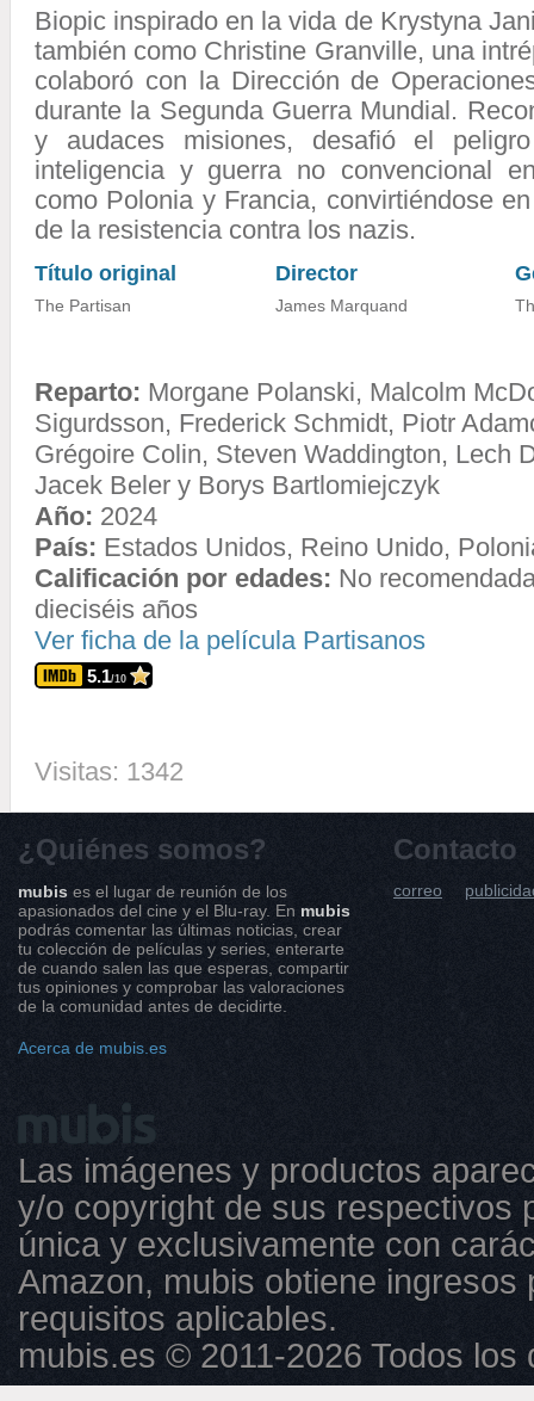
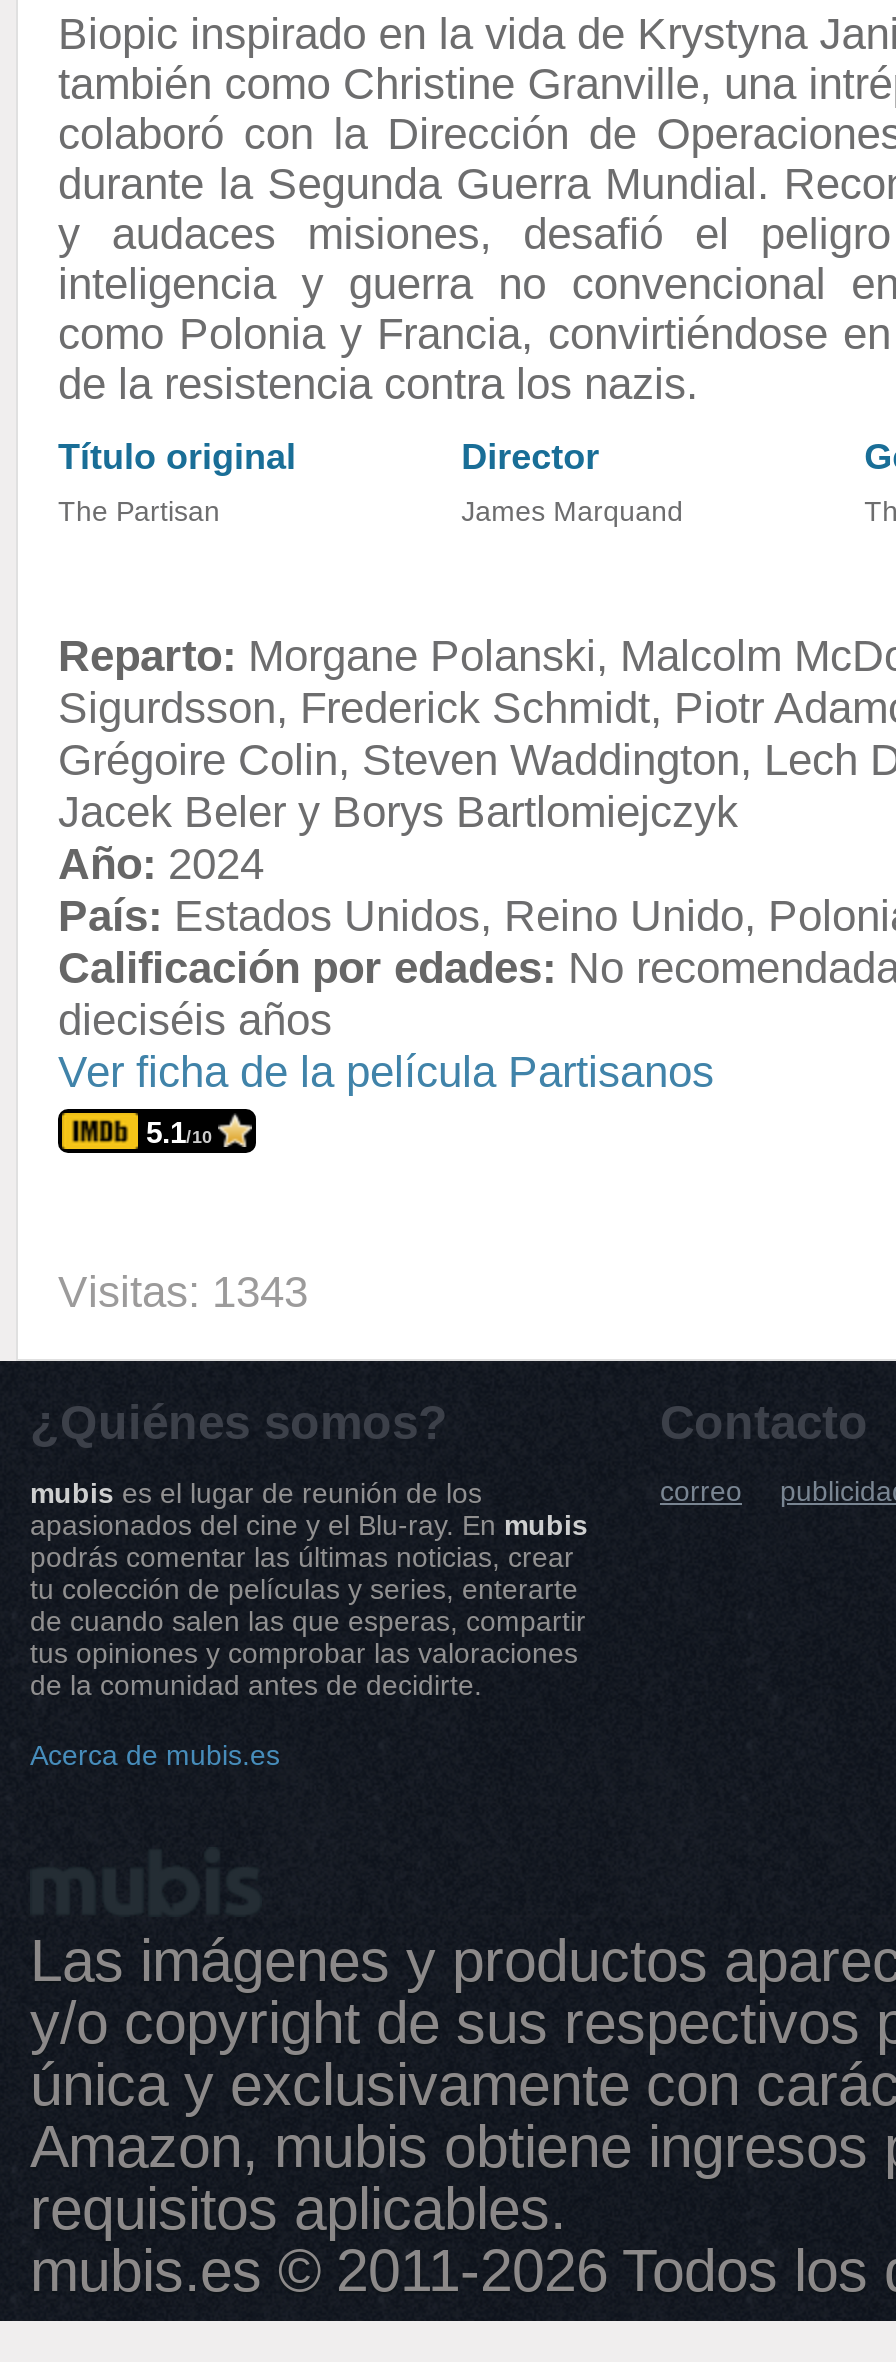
[35,757,184,787] Visitas: 1342 -> [58,1267,308,1317] Visitas: 1343

